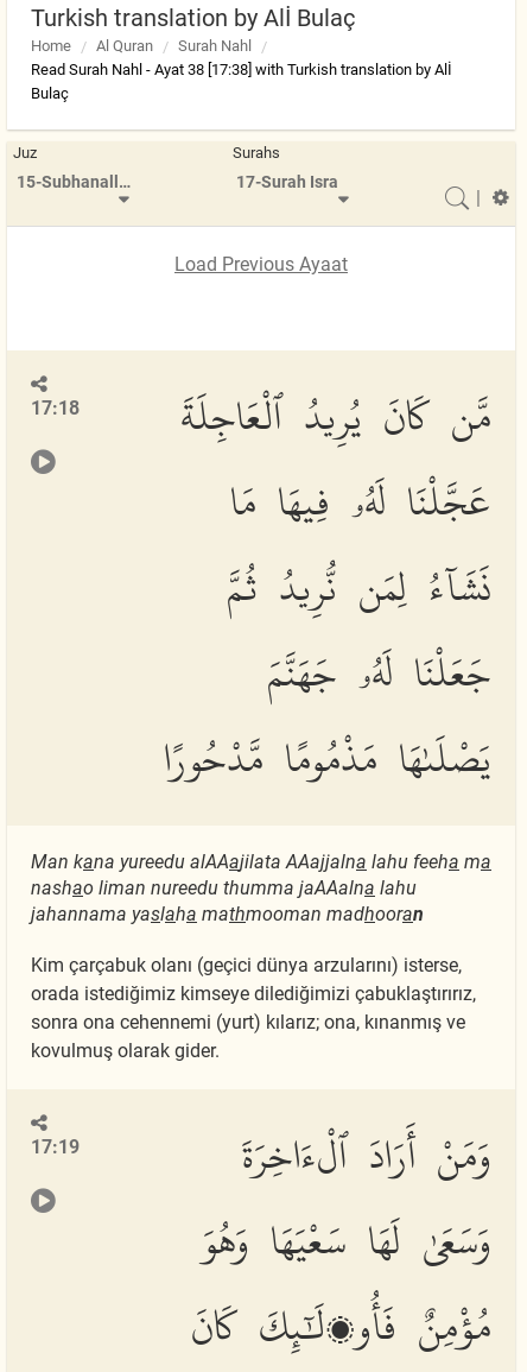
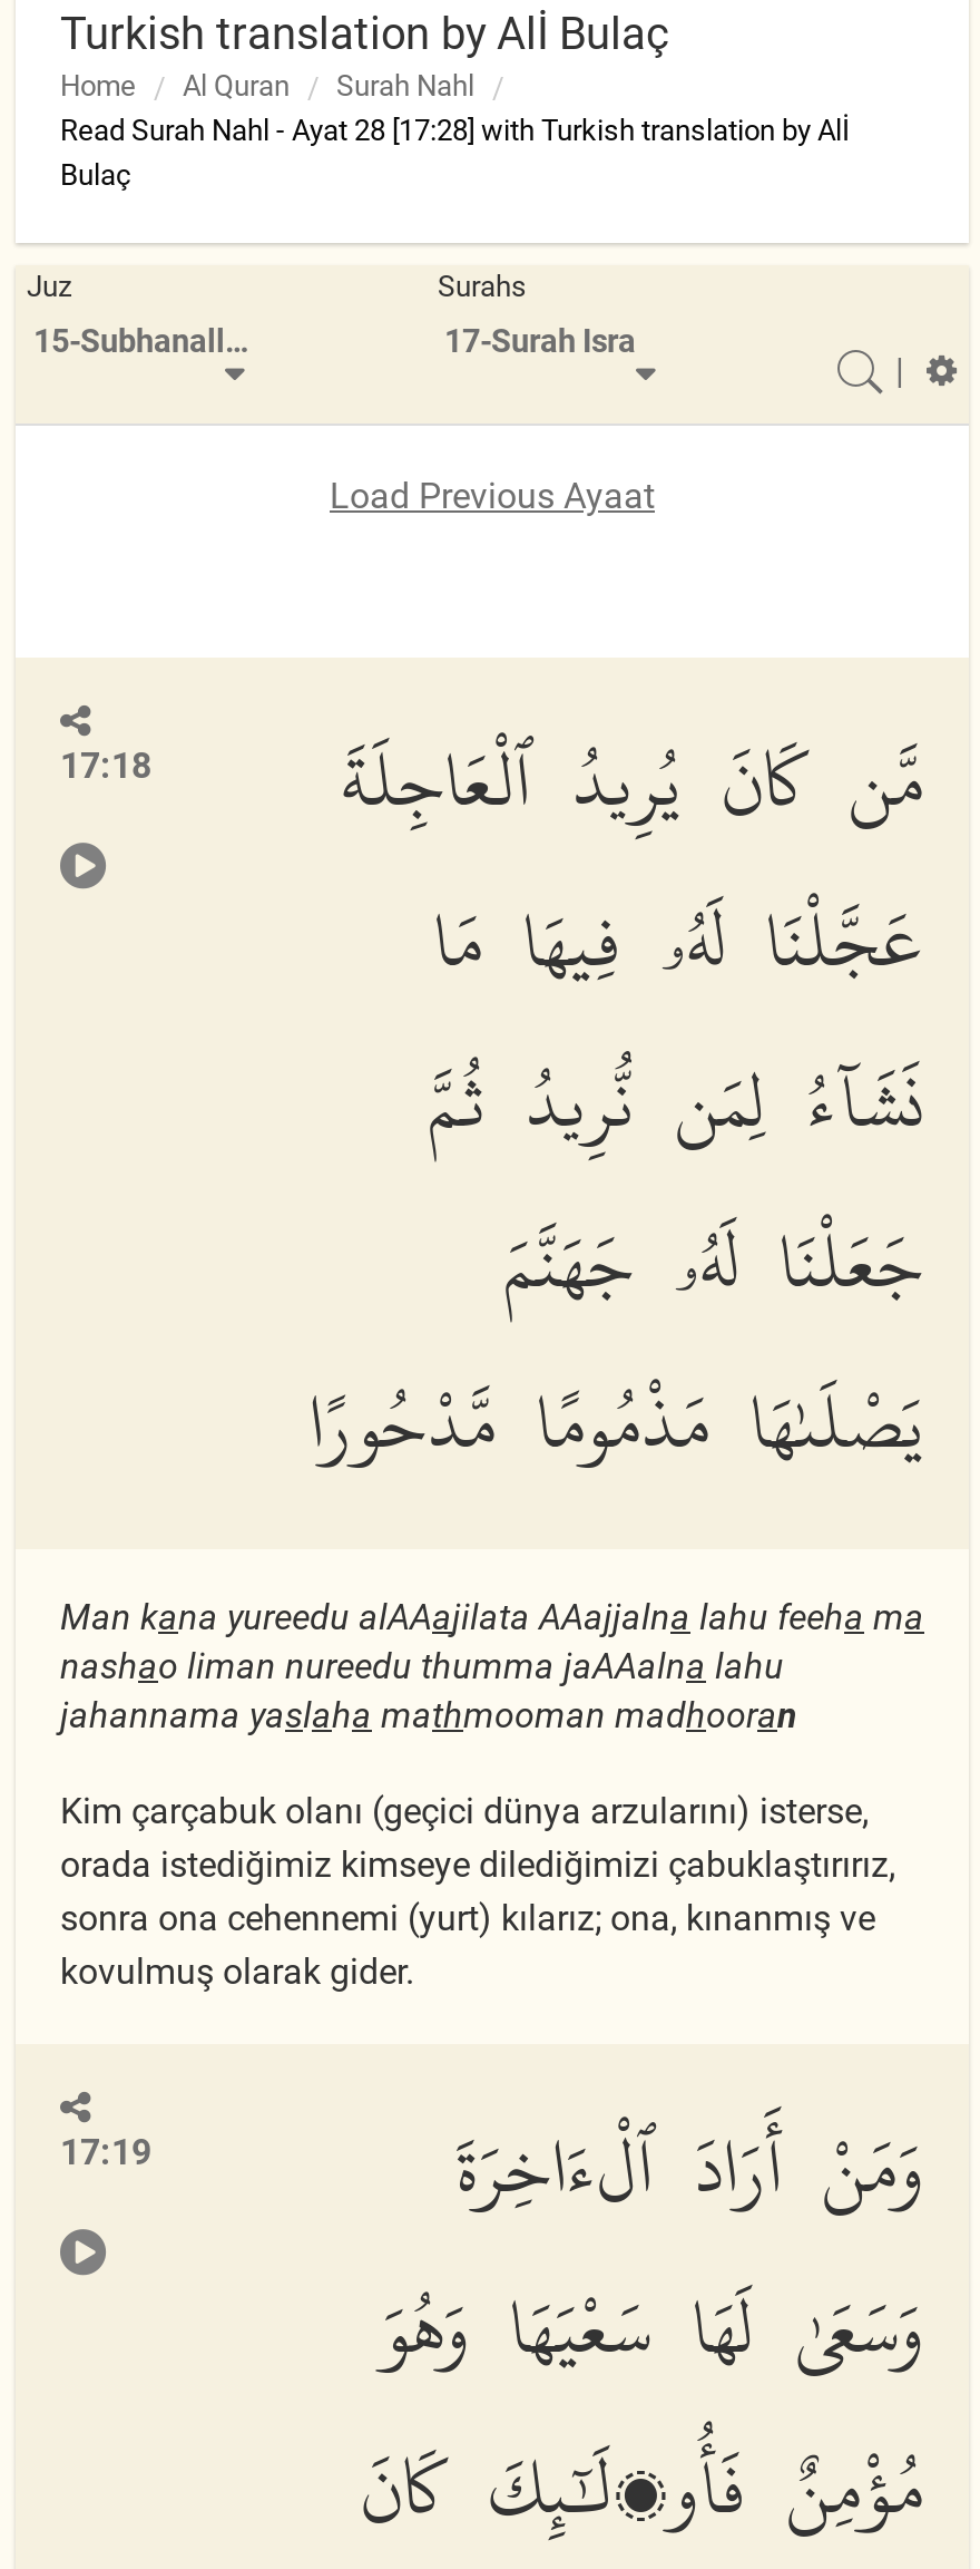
[31,61,452,78] Read Surah Nahl - Ayat 38 [17:38] with Turkish translation by Alİ -> [60,114,851,147] Read Surah Nahl - Ayat 28 [17:28] with Turkish translation by Alİ

